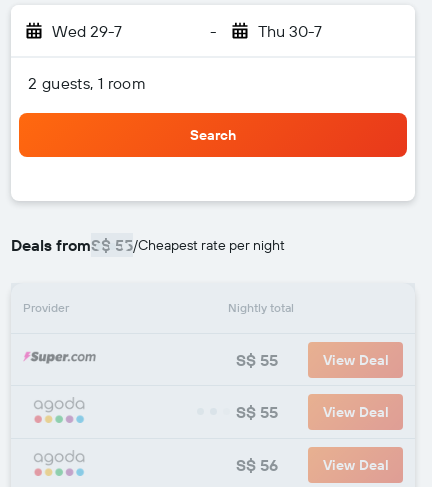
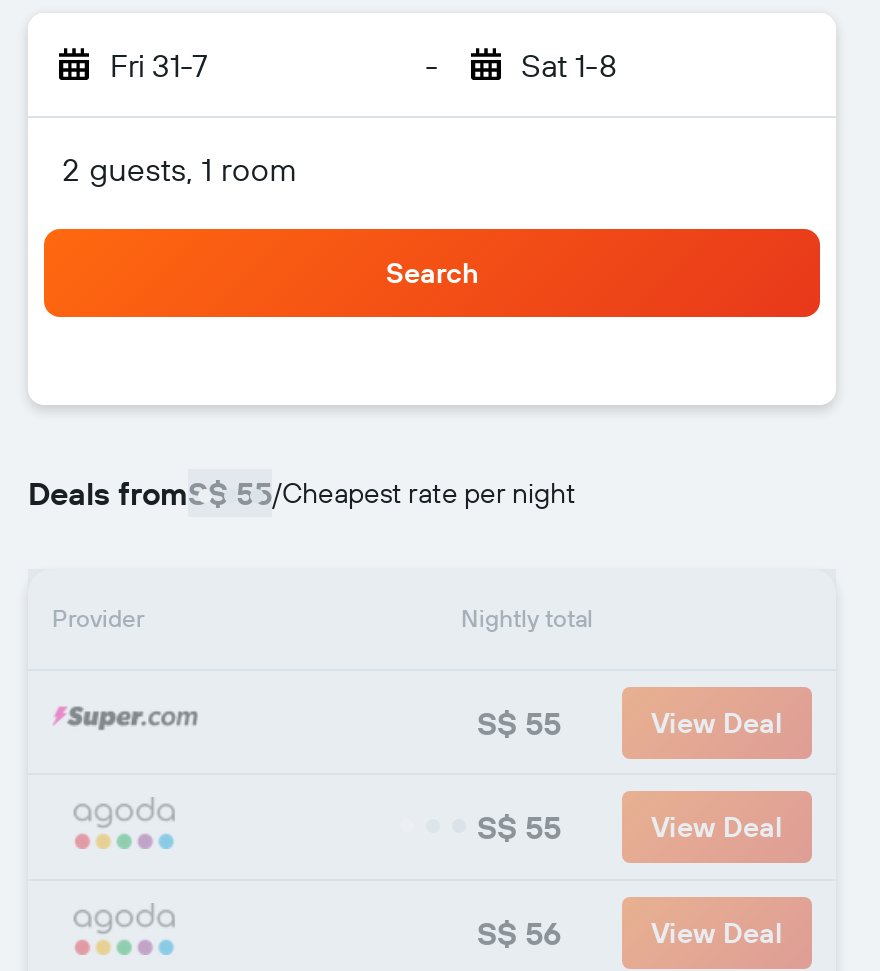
[52,21,122,41] Wed 29-7 -> [110,45,208,85] Fri 31-7
[257,21,321,41] Thu 30-7 -> [521,45,617,85] Sat 1-8

